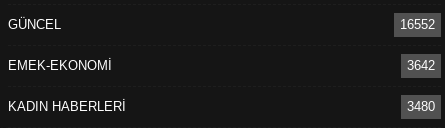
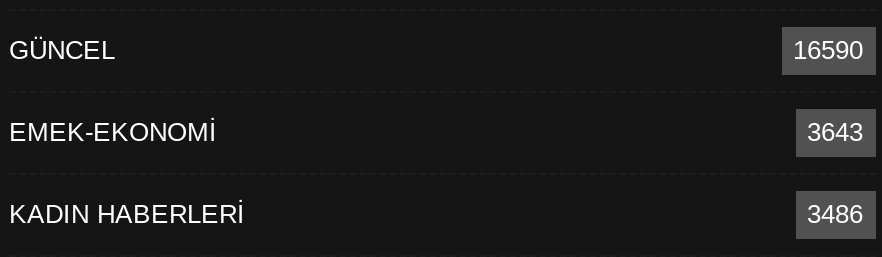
[399,17,434,32] 16552 -> [793,36,863,66] 16590
[406,58,434,73] 3642 -> [807,118,863,148] 3643
[406,99,434,114] 3480 -> [807,200,863,230] 3486

